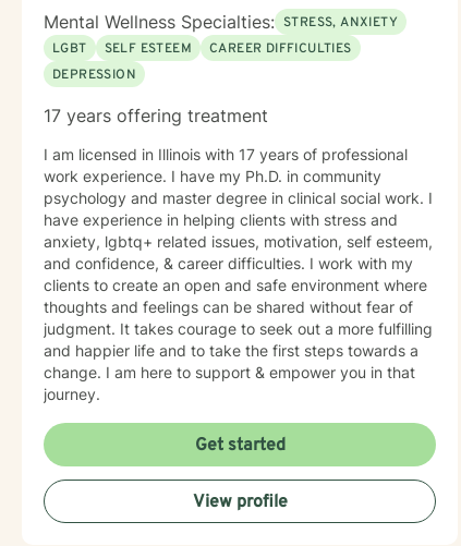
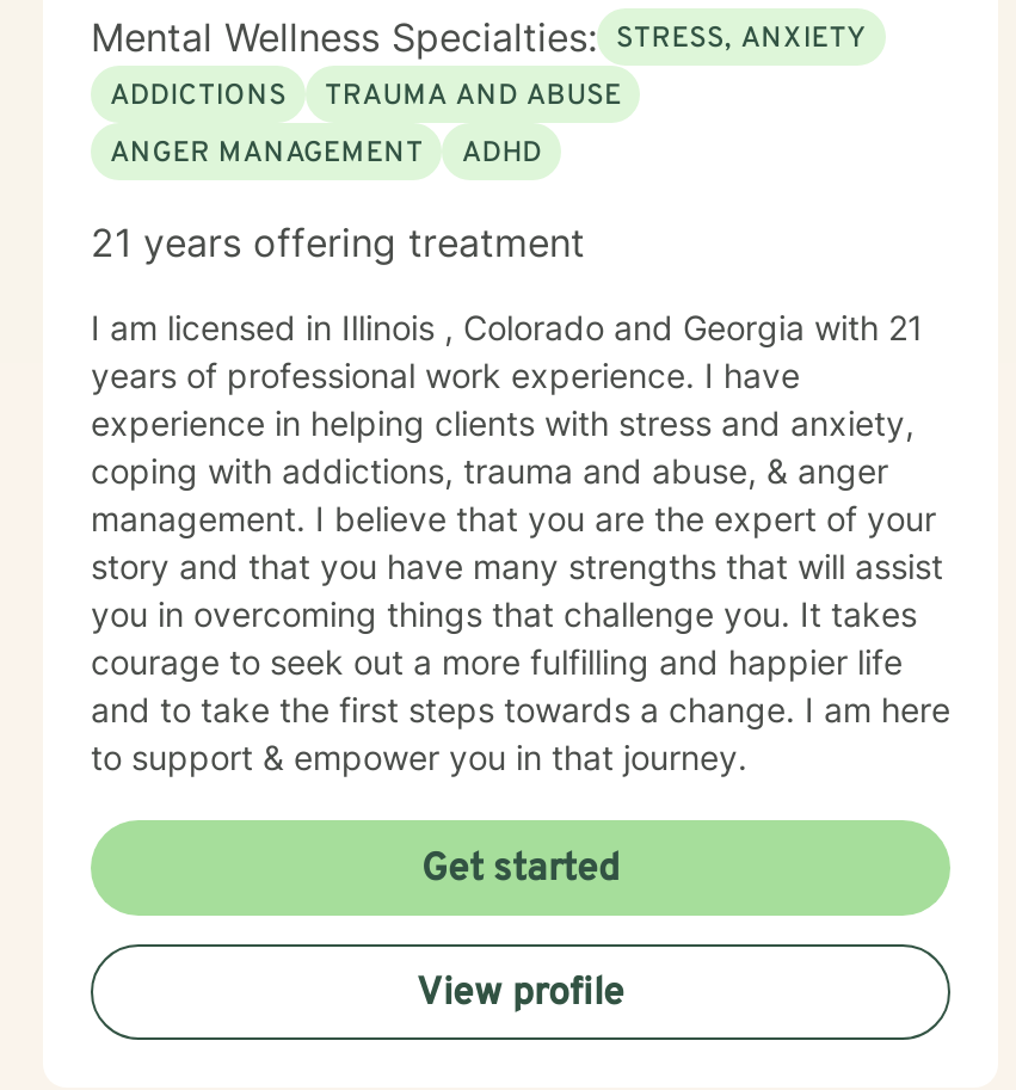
[52,40,352,58] LGBT | SELF ESTEEM | CAREER DIFFICULTIES -> [110,78,622,116] ADDICTIONS | TRAUMA AND ABUSE
[52,66,136,84] DEPRESSION -> [110,135,542,173] ANGER MANAGEMENT | ADHD
[44,105,268,126] 17 years offering treatment -> [91,218,585,266] 21 years offering treatment
[44,145,433,403] I am licensed in Illinois with 17 years of professional | work experience. I have my Ph.D. in community | psychology and master degree in clinical social work. I | have experience in helping clients with stress and | anxiety, lgbtq+ related issues, motivation, self esteem, | and confidence, & career difficulties. I work with my | clients to create an open and safe environment where | thoughts and feelings can be shared without fear of | judgment. It takes courage to seek out a more fulfilling | and happier life and to take the first steps towards a | change. I am here to support & empower you in that | journey. -> [91,307,950,777] I am licensed in Illinois , Colorado and Georgia with 21 | years of professional work experience. I have | experience in helping clients with stress and anxiety, | coping with addictions, trauma and abuse, & anger | management. I believe that you are the expert of your | story and that you have many strengths that will assist | you in overcoming things that challenge you. It takes | courage to seek out a more fulfilling and happier life | and to take the first steps towards a change. I am here | to support & empower you in that journey.

